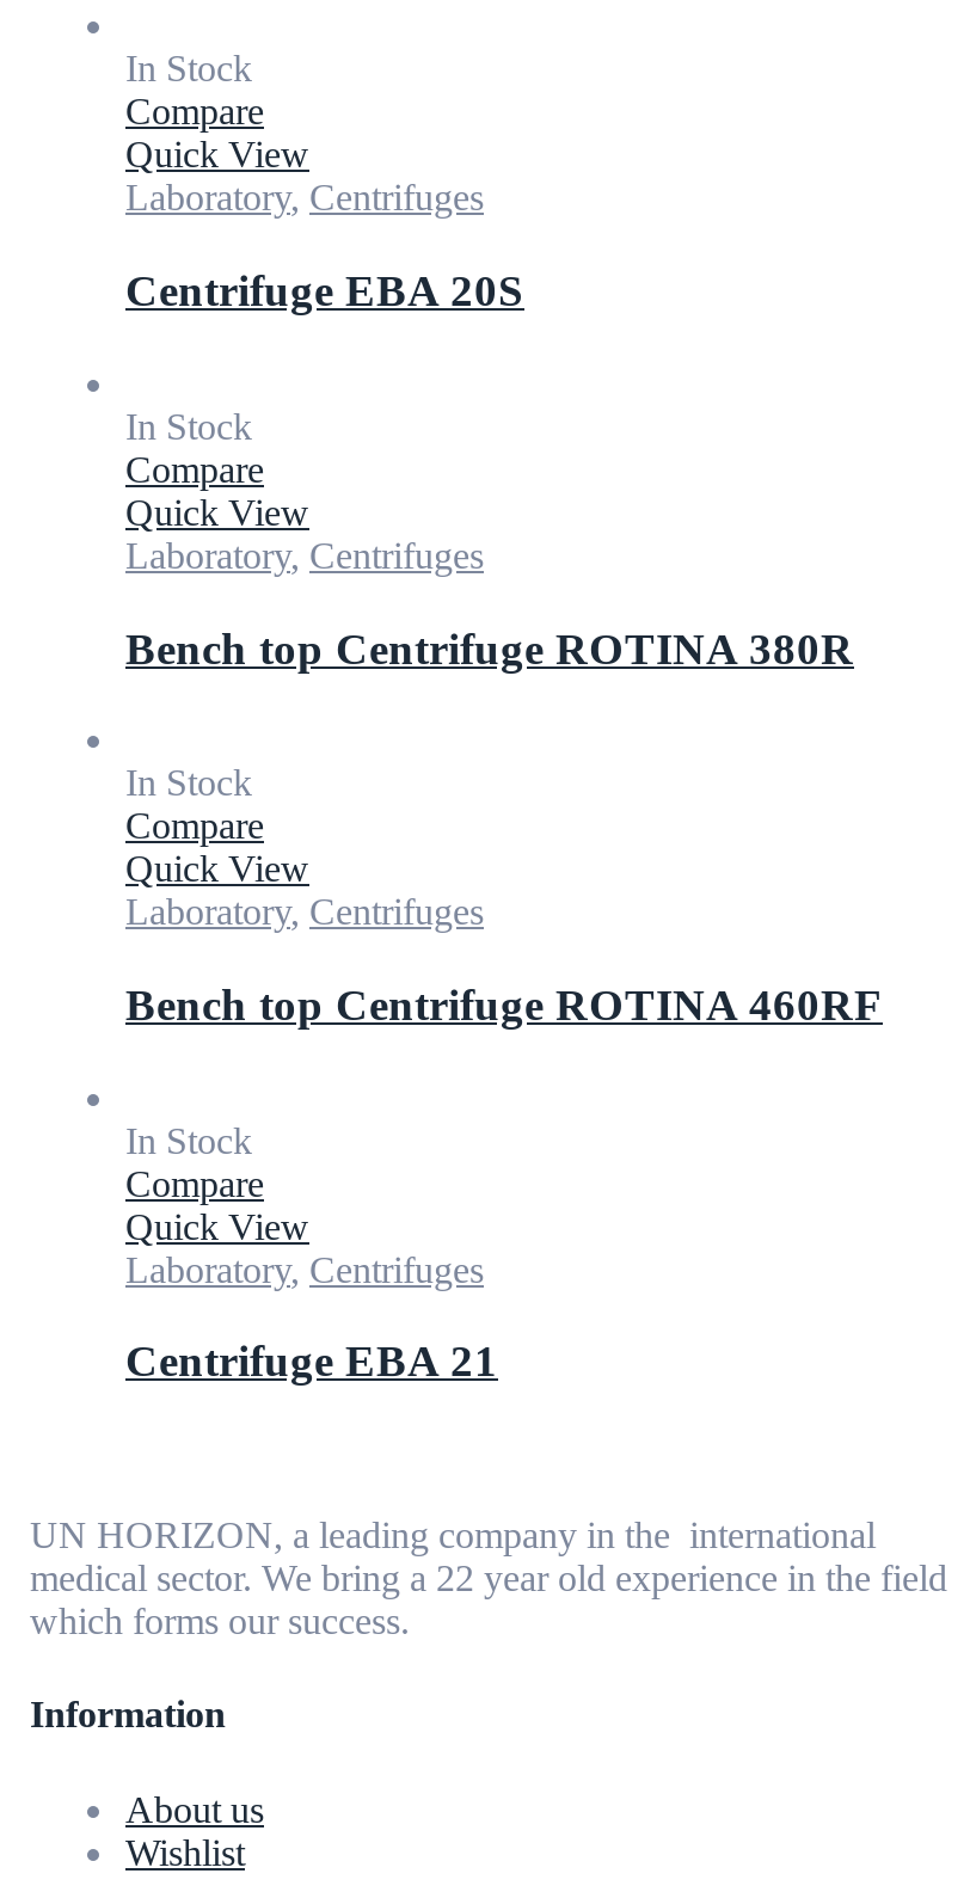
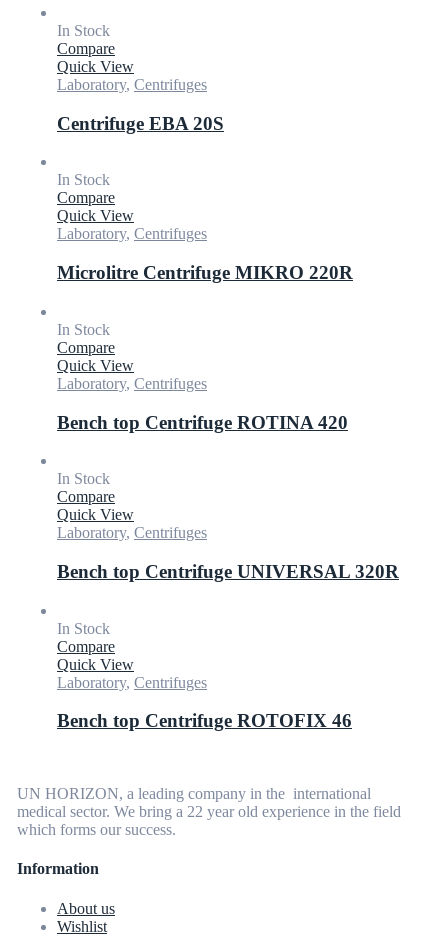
[125,623,854,673] Bench top Centrifuge ROTINA 380R -> [57,262,353,283] Microlitre Centrifuge MIKRO 220R
[125,979,883,1030] Bench top Centrifuge ROTINA 460RF -> [57,411,348,432] Bench top Centrifuge ROTINA 420
[125,1337,498,1387] Centrifuge EBA 21 -> [57,561,399,731] Bench top Centrifuge UNIVERSAL 320R | In Stock | Compare | Quick View | Laboratory, Centrifuges | Bench top Centrifuge ROTOFIX 46

